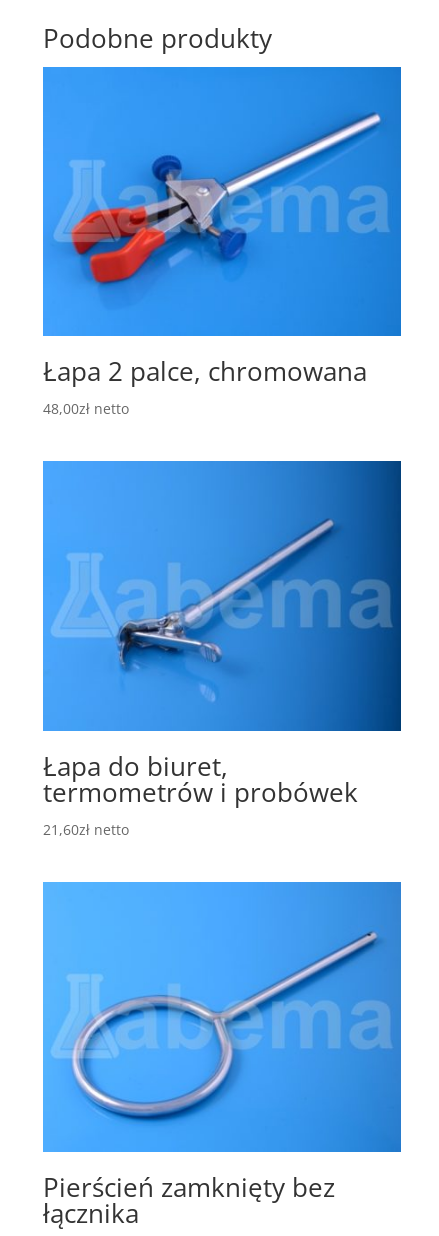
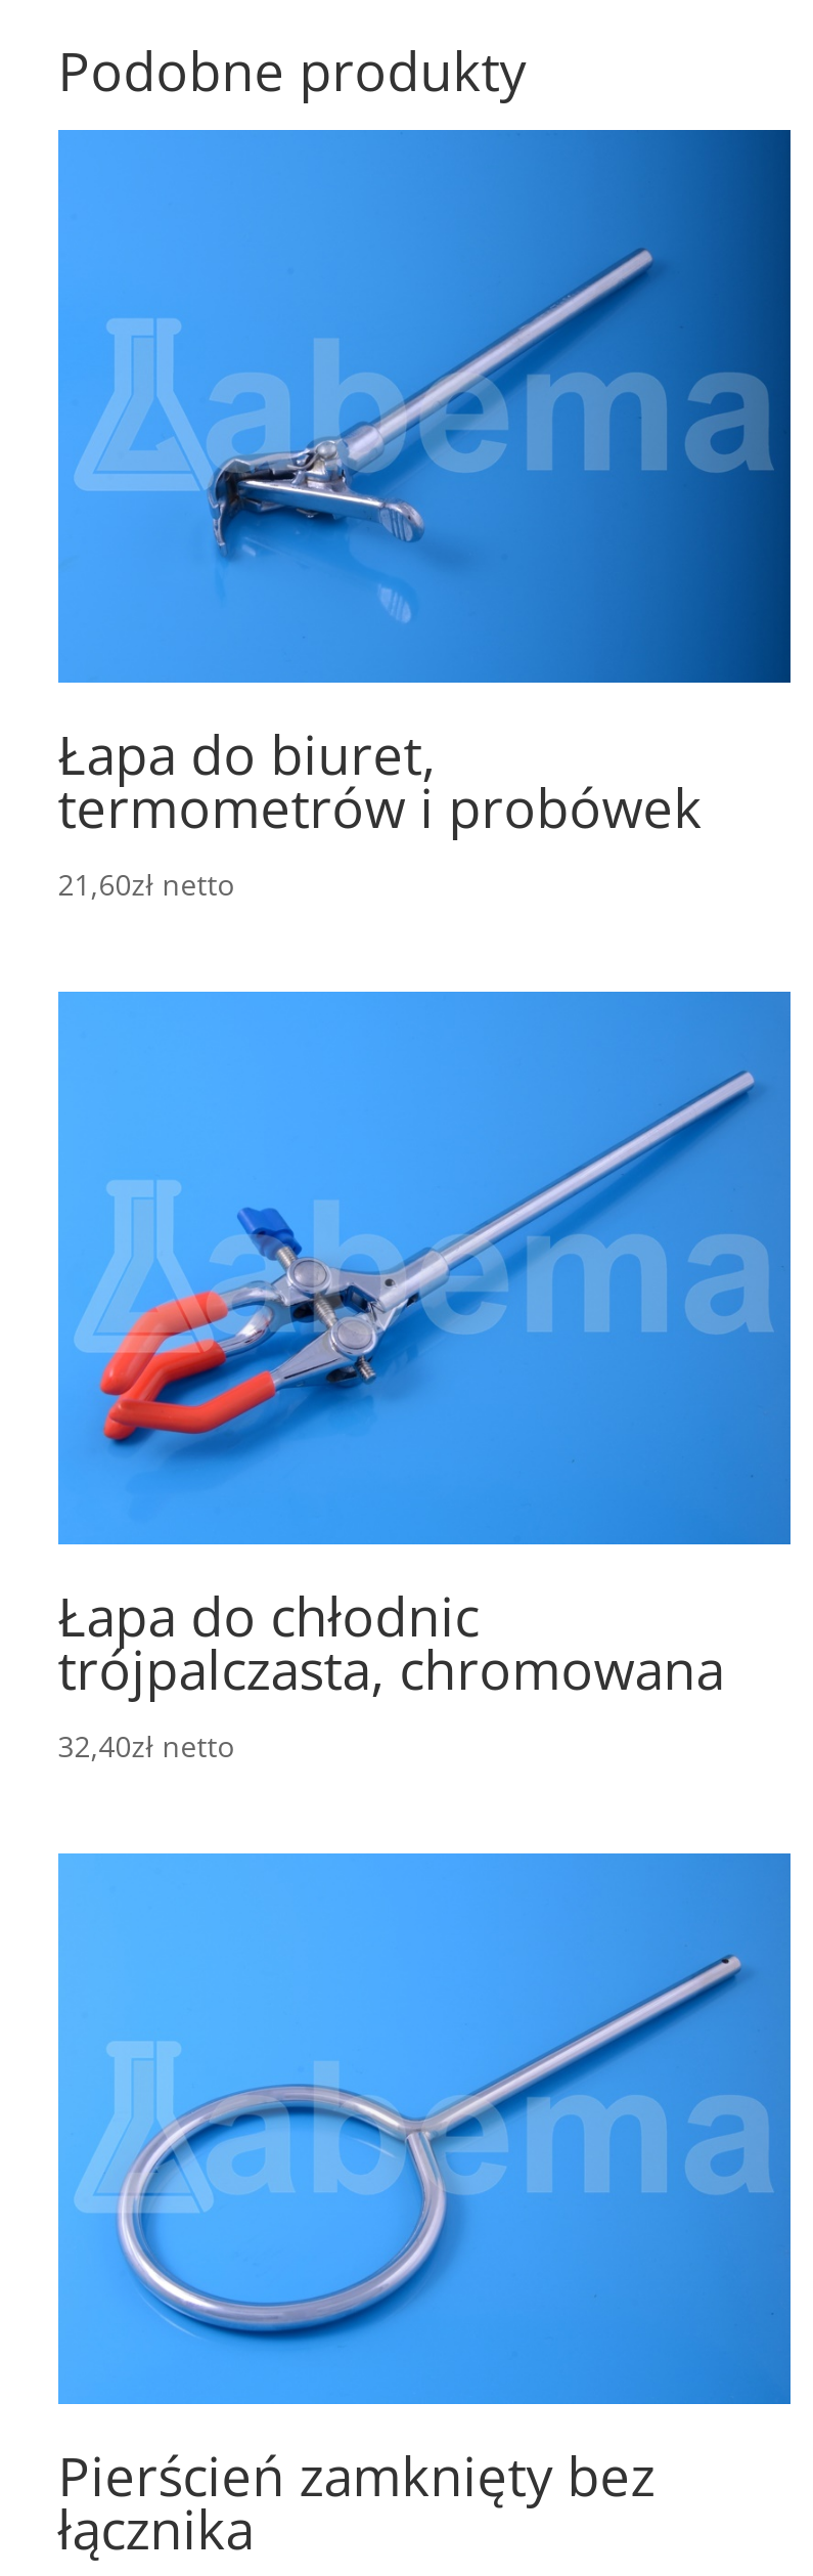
[43,67,401,418] [image] | Łapa 2 palce, chromowana | 48,00zł netto -> none
moved [50,515,345,703] -> [73,241,676,625]: [image]
moved [43,748,358,839] -> [58,717,702,903]: Łapa do biuret, | termometrów i probówek | 21,60zł netto
none -> [58,1578,725,1765] Łapa do chłodnic | trójpalczasta, chromowana | 32,40zł netto
none -> [97,1072,756,1465] [image]

